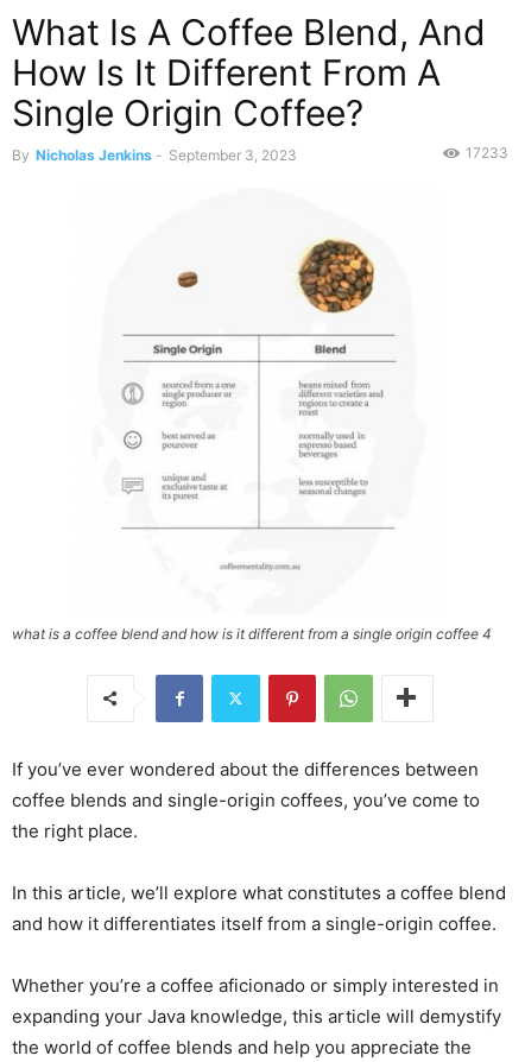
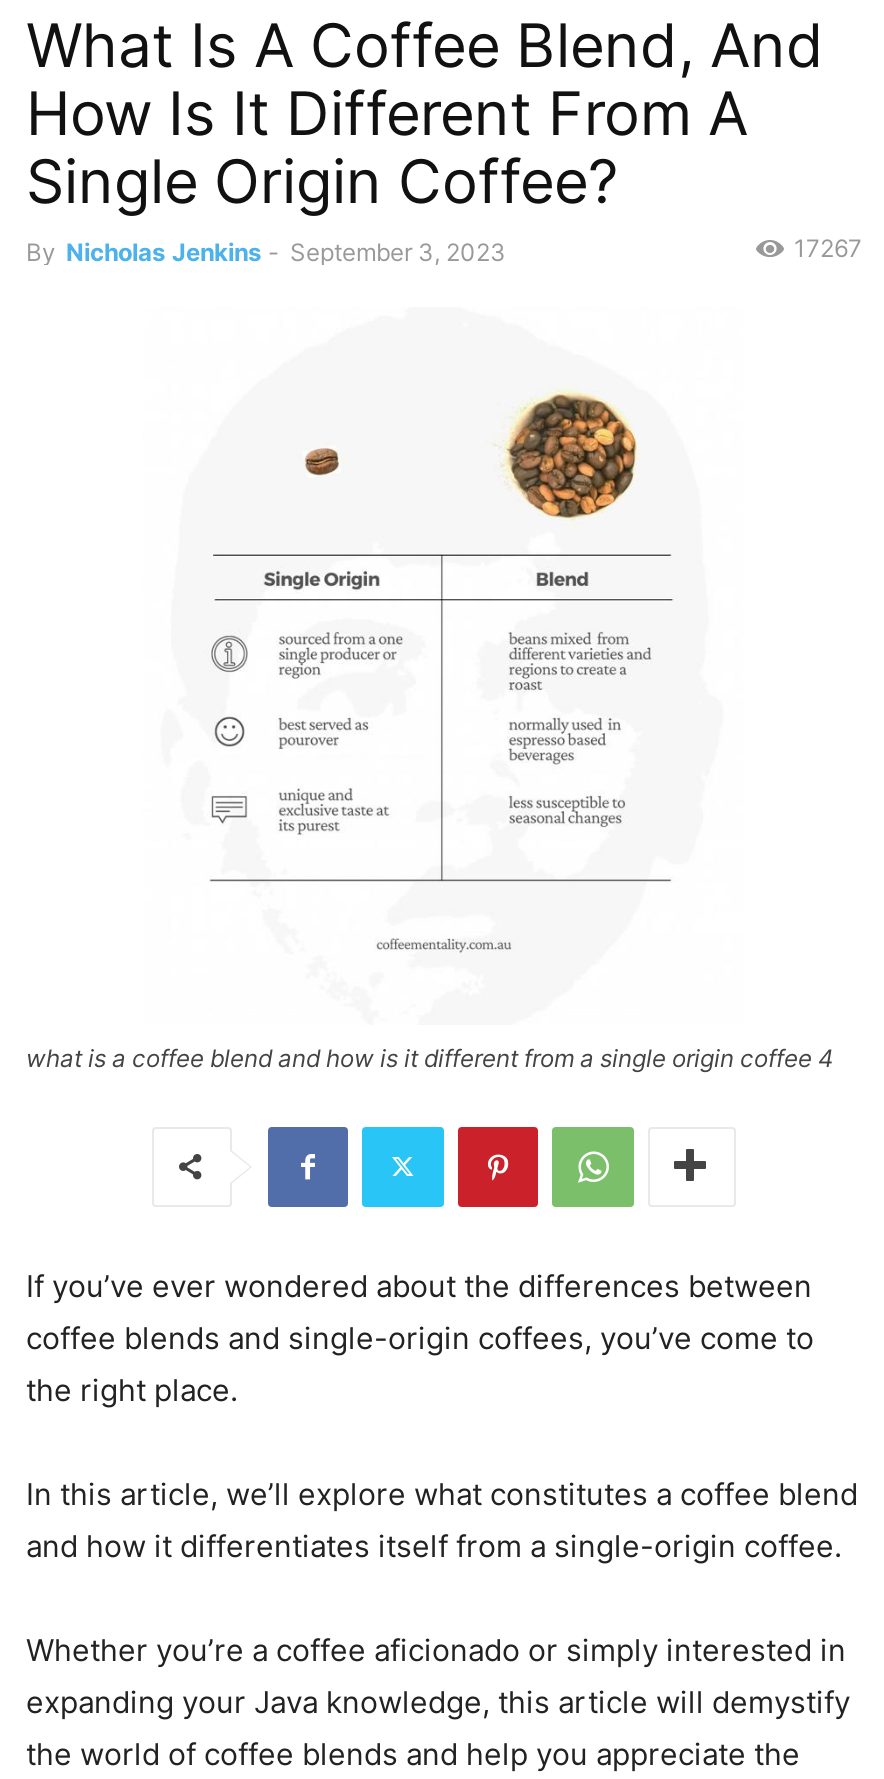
[466,144,508,162] 17233 -> [794,233,862,263] 17267

